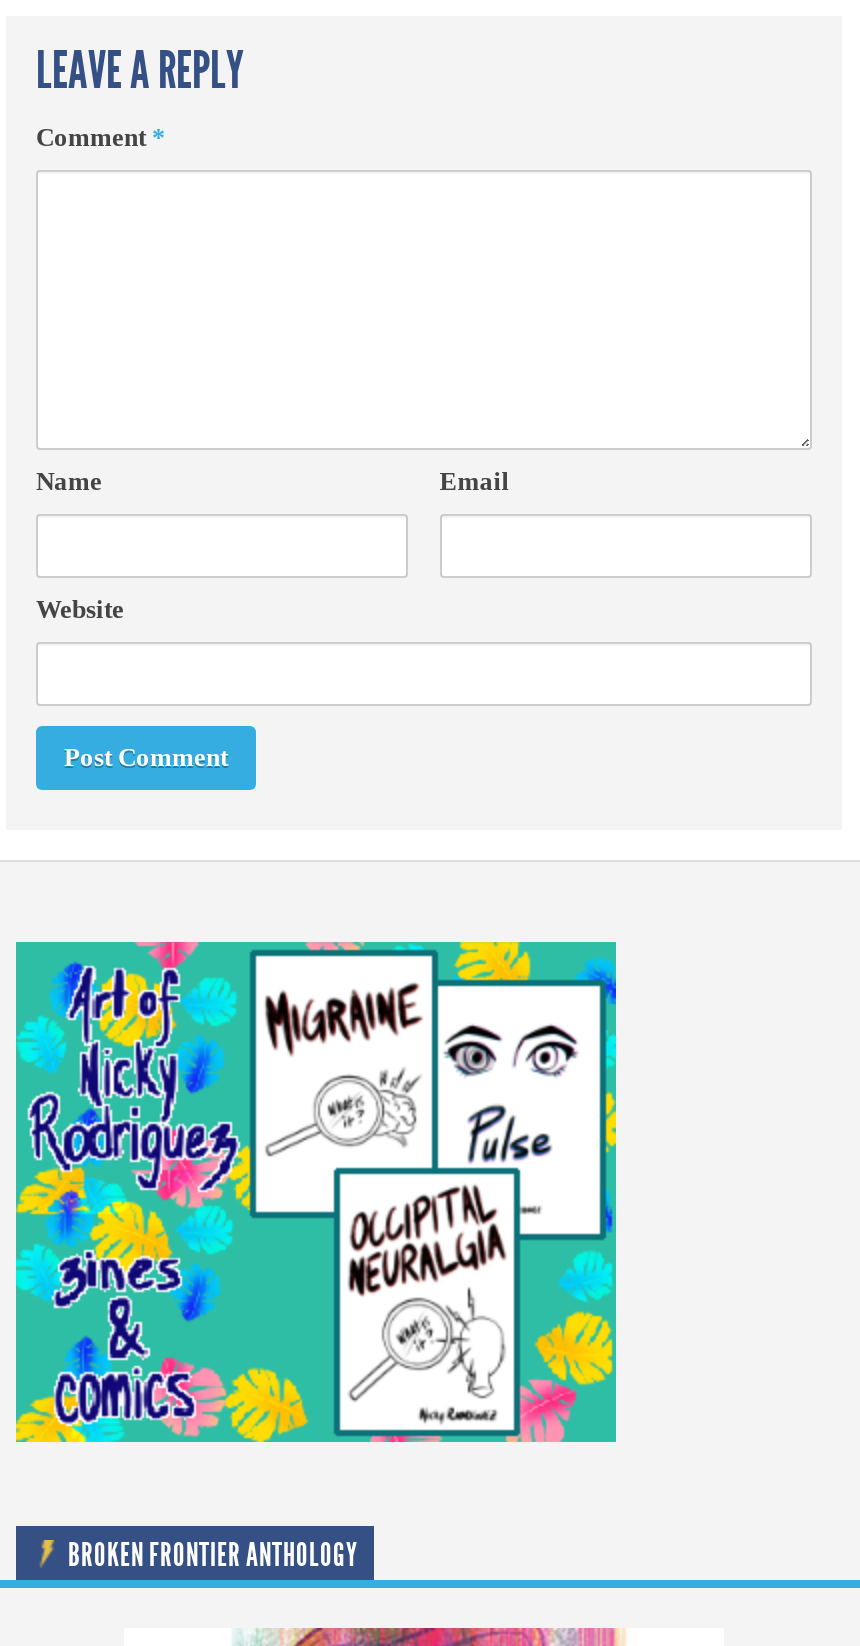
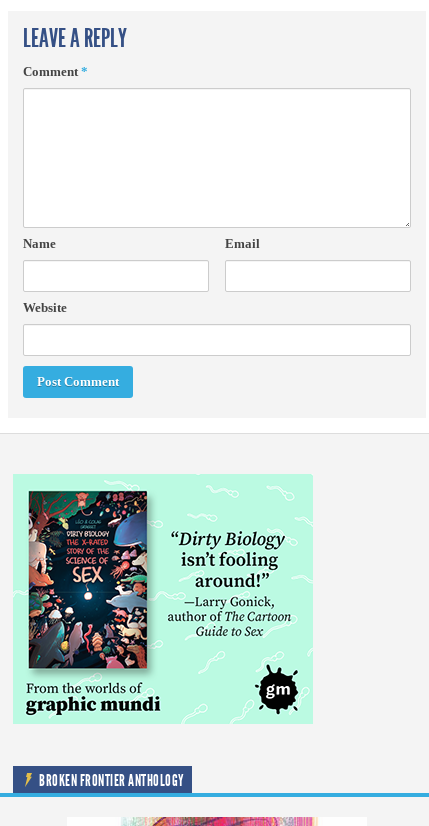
[14,940,618,1444] [image] -> [13,474,313,724] [image]

